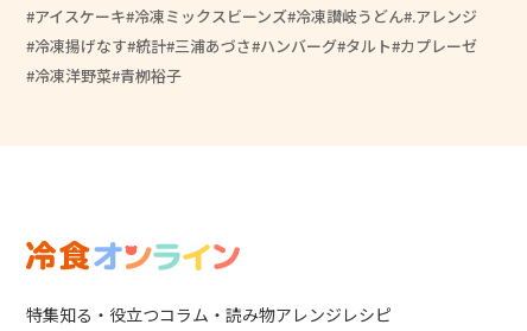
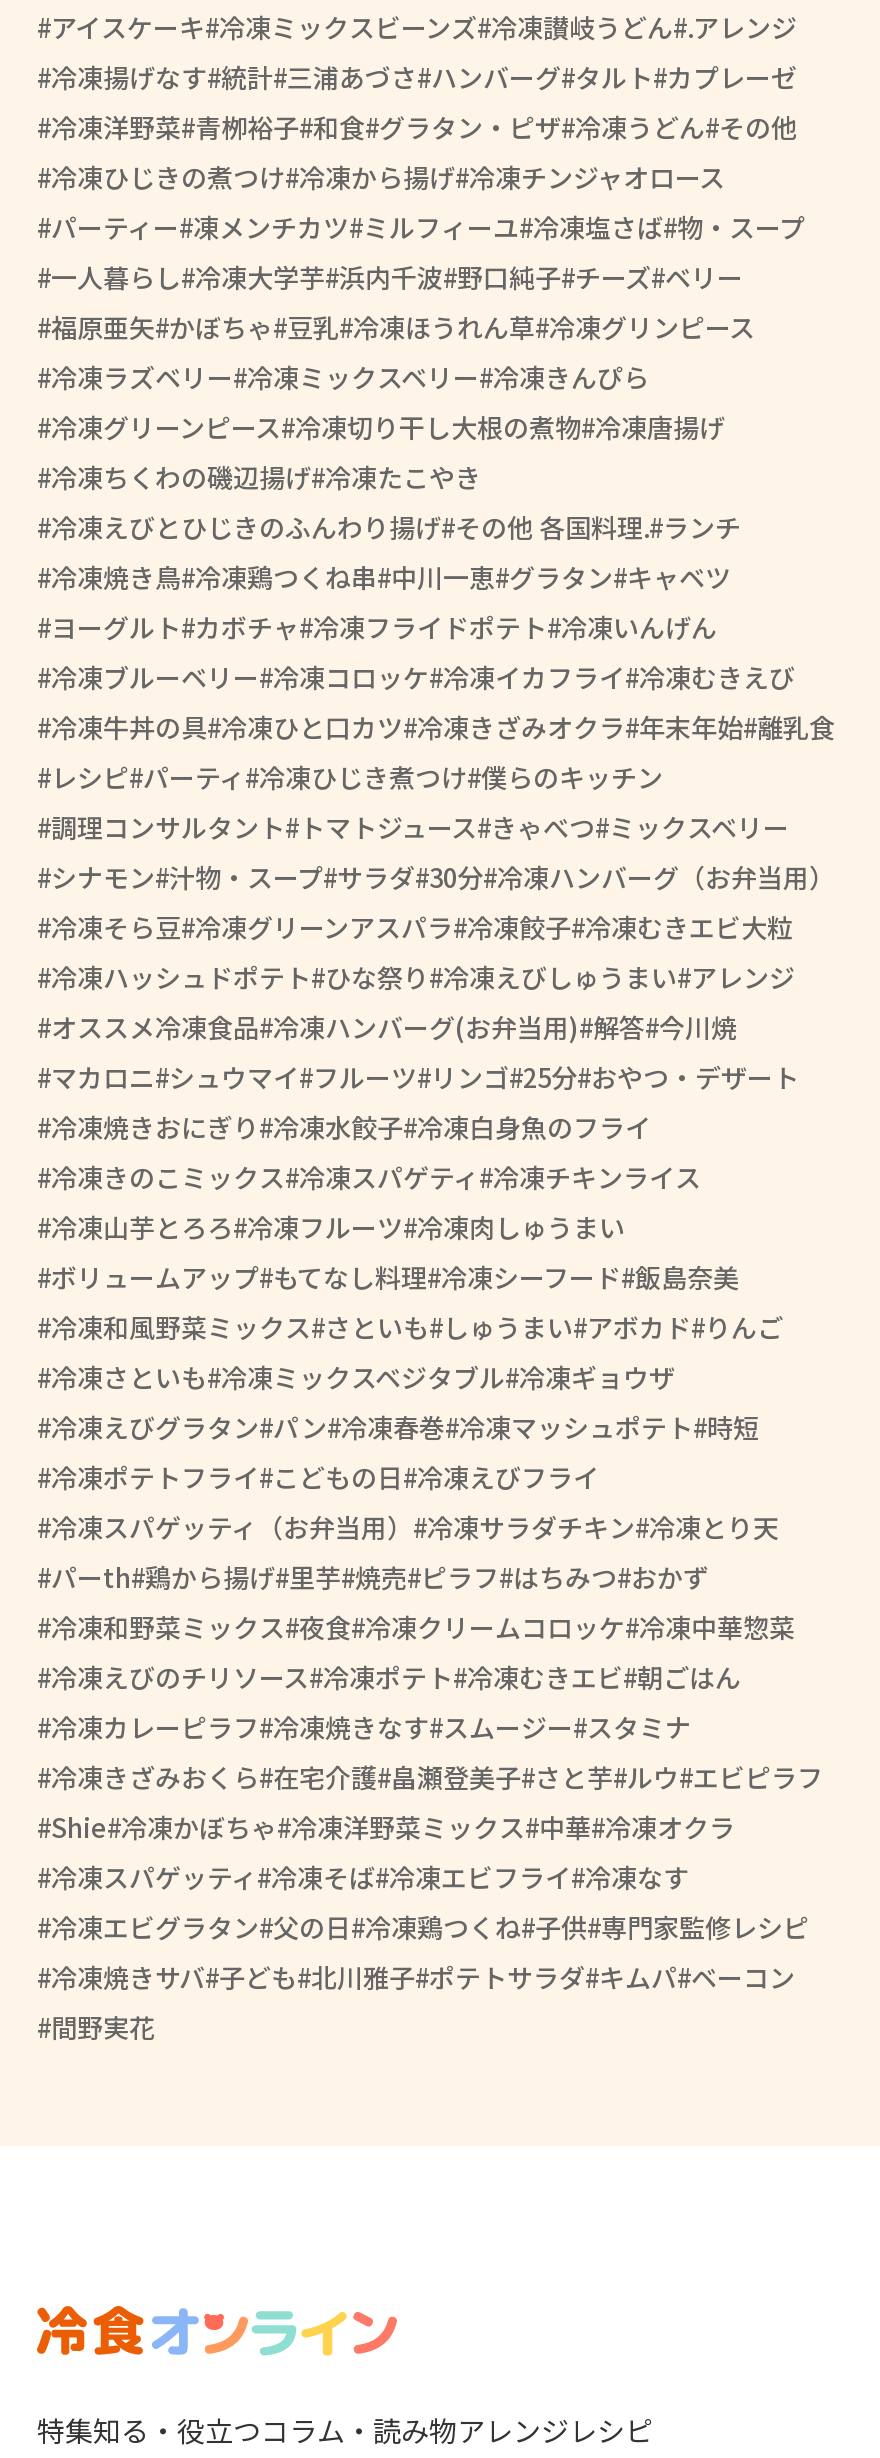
[34,64,182,87] 冷凍洋野菜 青栁裕子 -> [51,108,835,2046] 冷凍洋野菜 青栁裕子 和食 グラタン・ピザ 冷凍うどん その他 | 冷凍ひじきの煮つけ 冷凍から揚げ 冷凍チンジャオロース | パーティー 凍メンチカツ ミルフィーユ 冷凍塩さば 物・スープ | 一人暮らし 冷凍大学芋 浜内千波 野口純子 チーズ ベリー | 福原亜矢 かぼちゃ 豆乳 冷凍ほうれん草 冷凍グリンピース | 冷凍ラズベリー 冷凍ミックスベリー 冷凍きんぴら | 冷凍グリーンピース 冷凍切り干し大根の煮物 冷凍唐揚げ | 冷凍ちくわの磯辺揚げ 冷凍たこやき | 冷凍えびとひじきのふんわり揚げ その他 各国料理. ランチ | 冷凍焼き鳥 冷凍鶏つくね串 中川一恵 グラタン キャベツ | ヨーグルト カボチャ 冷凍フライドポテト 冷凍いんげん | 冷凍ブルーベリー 冷凍コロッケ 冷凍イカフライ 冷凍むきえび | 冷凍牛丼の具 冷凍ひと口カツ 冷凍きざみオクラ 年末年始 離乳食 | レシピ パーティ 冷凍ひじき煮つけ 僕らのキッチン | 調理コンサルタント トマトジュース きゃべつ ミックスベリー | シナモン 汁物・スープ サラダ 30分 冷凍ハンバーグ（お弁当用） | 冷凍そら豆 冷凍グリーンアスパラ 冷凍餃子 冷凍むきエビ大粒 | 冷凍ハッシュドポテト ひな祭り 冷凍えびしゅうまい アレンジ | オススメ冷凍食品 冷凍ハンバーグ(お弁当用) 解答 今川焼 | マカロニ シュウマイ フルーツ リンゴ 25分 おやつ・デザート | 冷凍焼きおにぎり 冷凍水餃子 冷凍白身魚のフライ | 冷凍きのこミックス 冷凍スパゲティ 冷凍チキンライス | 冷凍山芋とろろ 冷凍フルーツ 冷凍肉しゅうまい | ボリュームアップ もてなし料理 冷凍シーフード 飯島奈美 | 冷凍和風野菜ミックス さといも しゅうまい アボカド りんご | 冷凍さといも 冷凍ミックスベジタブル 冷凍ギョウザ | 冷凍えびグラタン パン 冷凍春巻 冷凍マッシュポテト 時短 | 冷凍ポテトフライ こどもの日 冷凍えびフライ | 冷凍スパゲッティ（お弁当用） 冷凍サラダチキン 冷凍とり天 | パーth 鶏から揚げ 里芋 焼売 ピラフ はちみつ おかず | 冷凍和野菜ミックス 夜食 冷凍クリームコロッケ 冷凍中華惣菜 | 冷凍えびのチリソース 冷凍ポテト 冷凍むきエビ 朝ごはん | 冷凍カレーピラフ 冷凍焼きなす スムージー スタミナ | 冷凍きざみおくら 在宅介護 畠瀬登美子 さと芋 ルウ エビピラフ | Shie 冷凍かぼちゃ 冷凍洋野菜ミックス 中華 冷凍オクラ | 冷凍スパゲッティ 冷凍そば 冷凍エビフライ 冷凍なす | 冷凍エビグラタン 父の日 冷凍鶏つくね 子供 専門家監修レシピ | 冷凍焼きサバ 子ども 北川雅子 ポテトサラダ キムパ ベーコン | 間野実花

